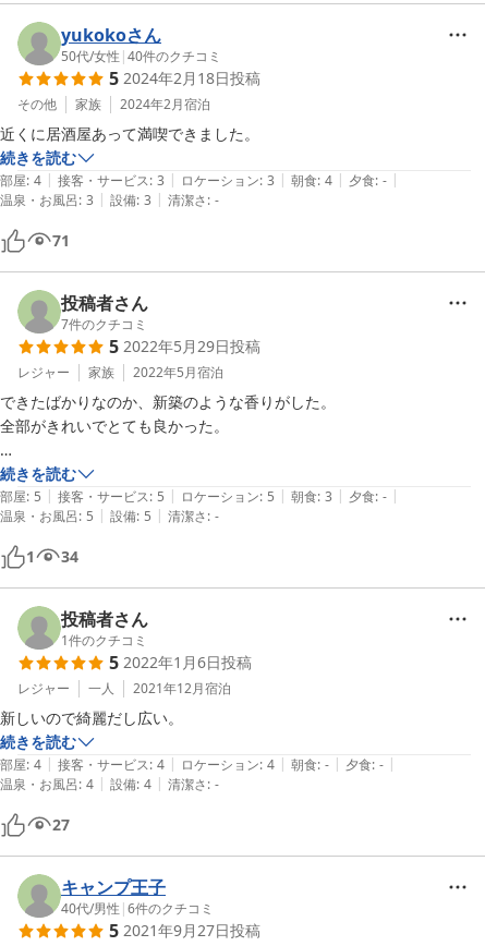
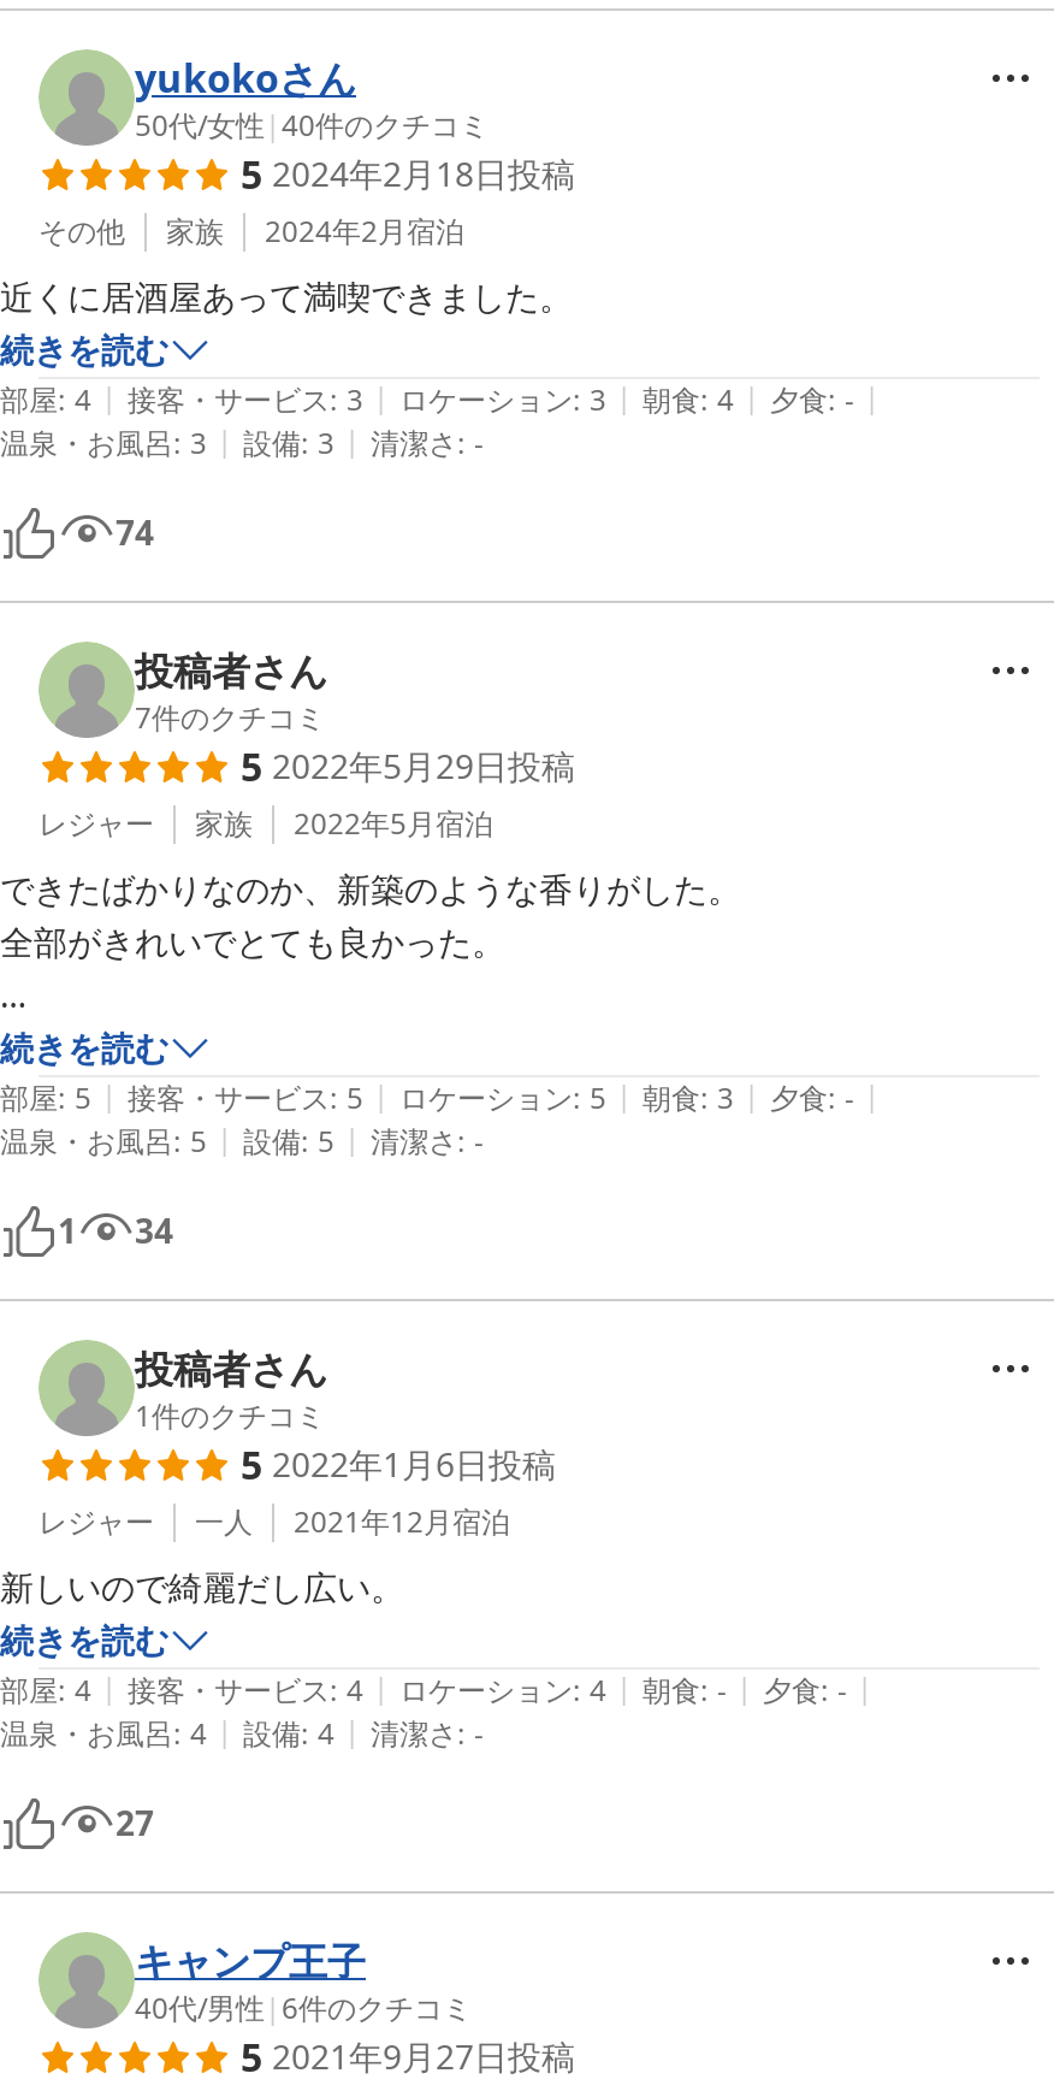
[52,230,70,251] 71 -> [116,509,154,555] 74

